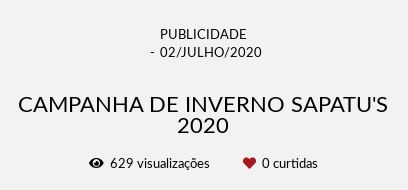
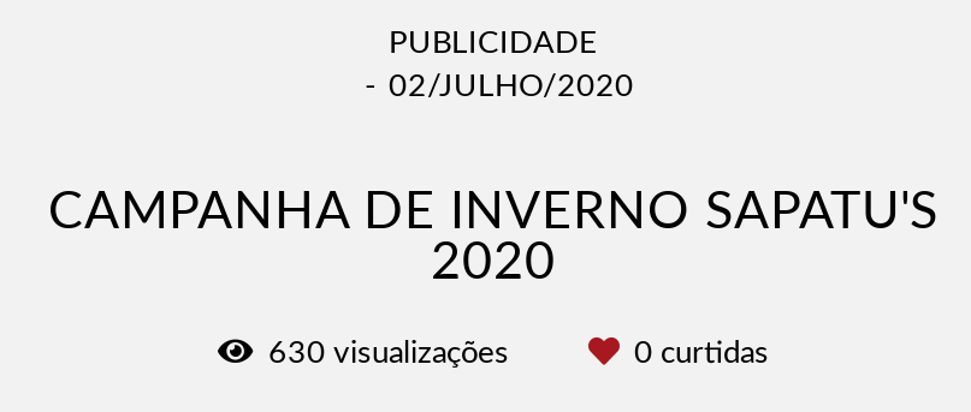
[109,158,212,171] 629 visualizações -> [268,339,516,370] 630 visualizações

